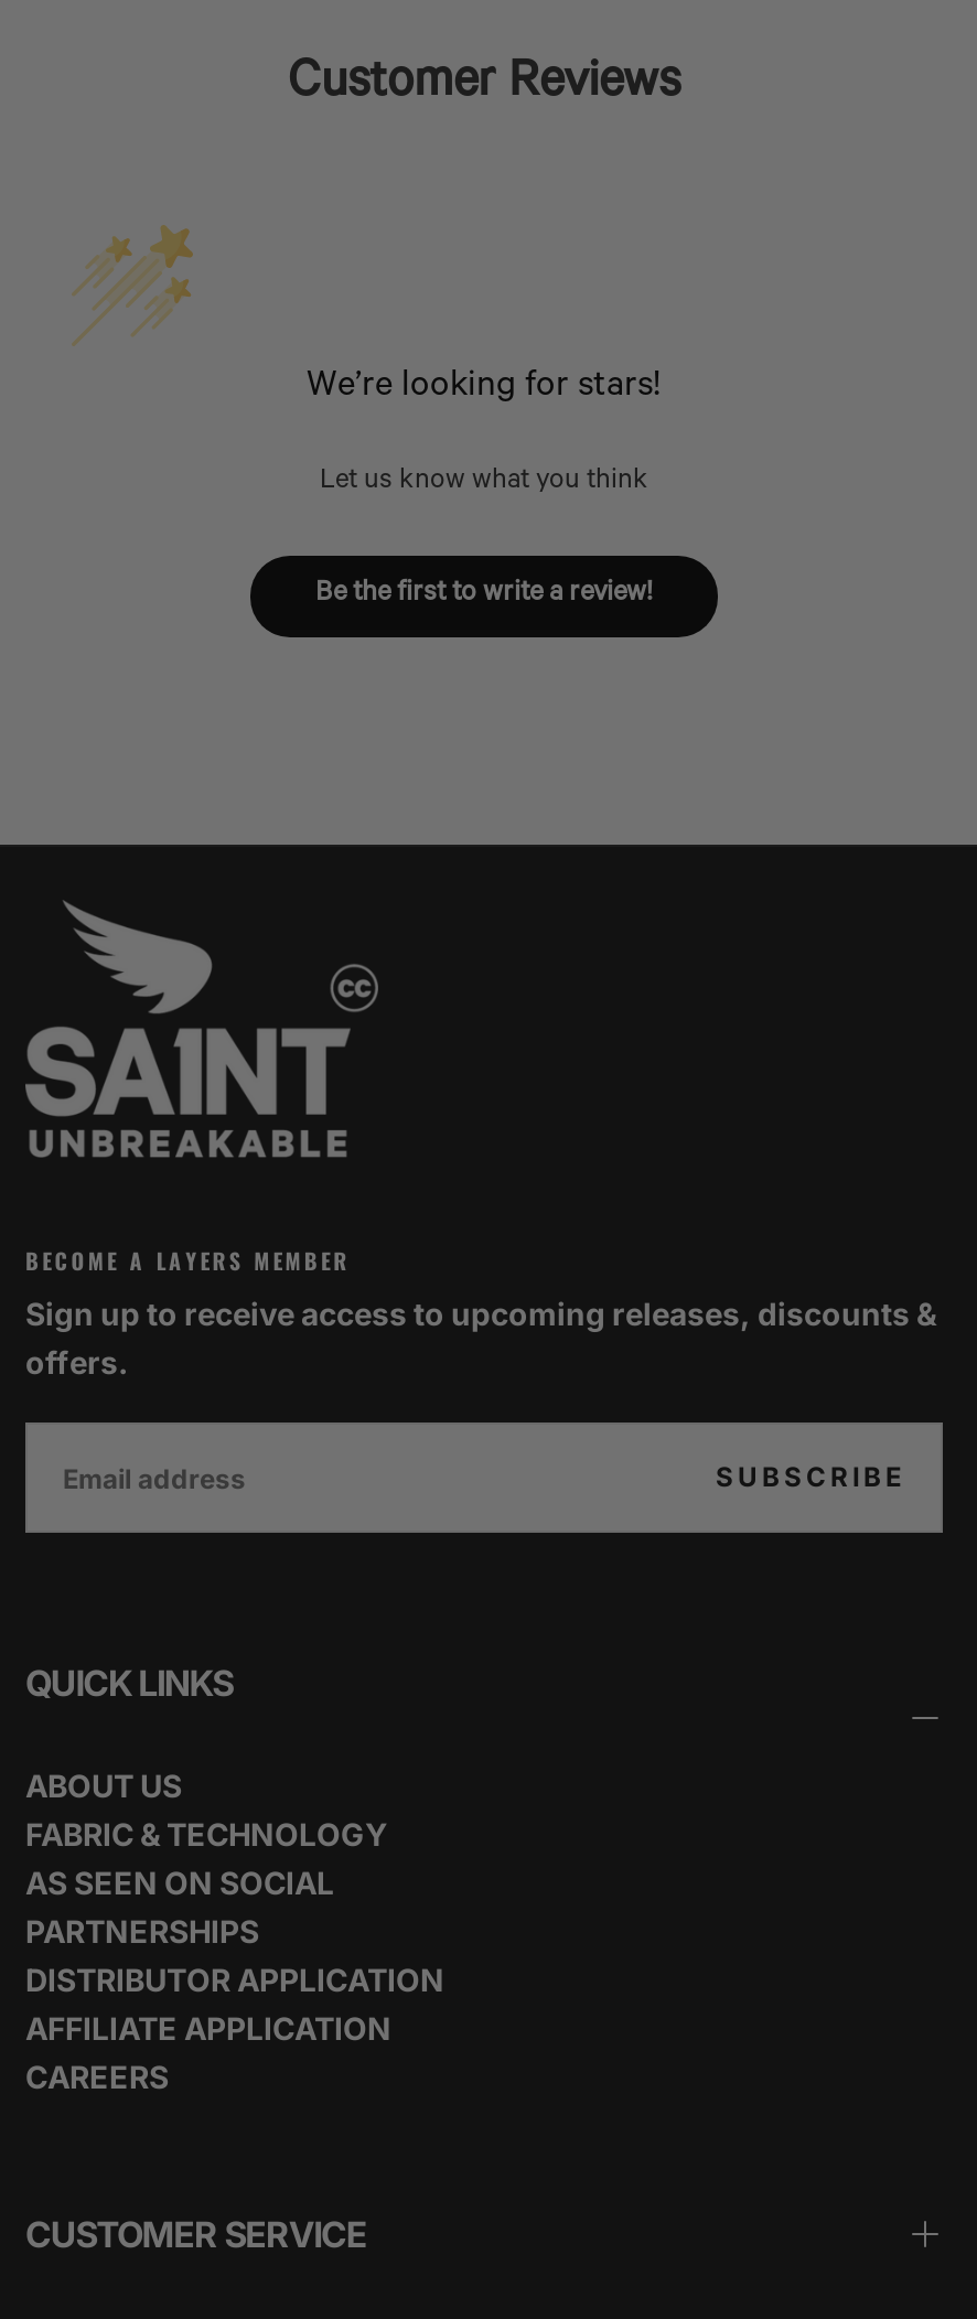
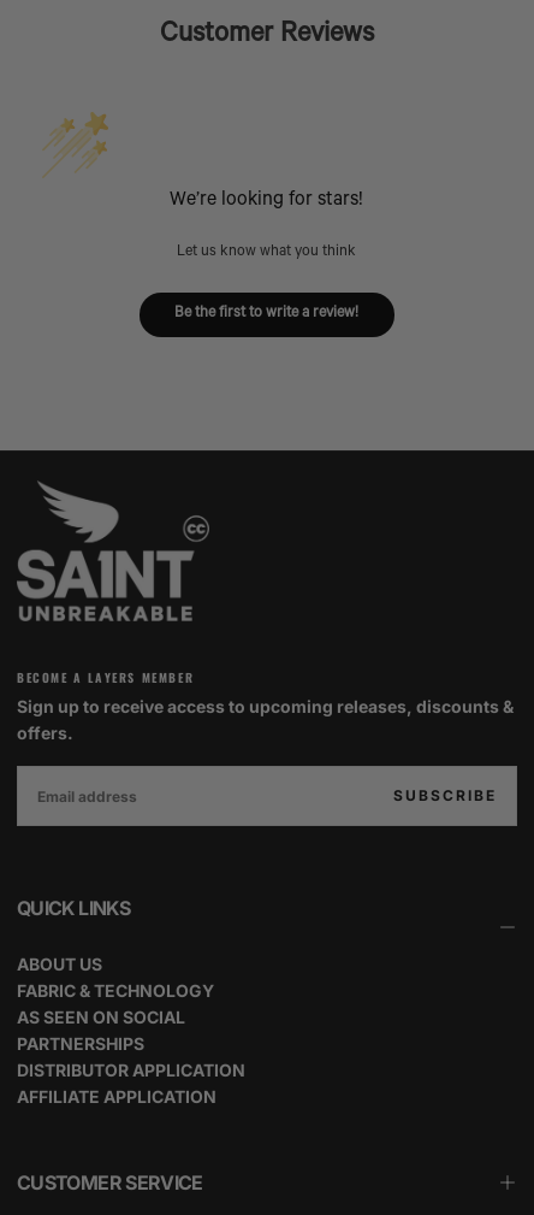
[25,2058,169,2095] CAREERS -> none

